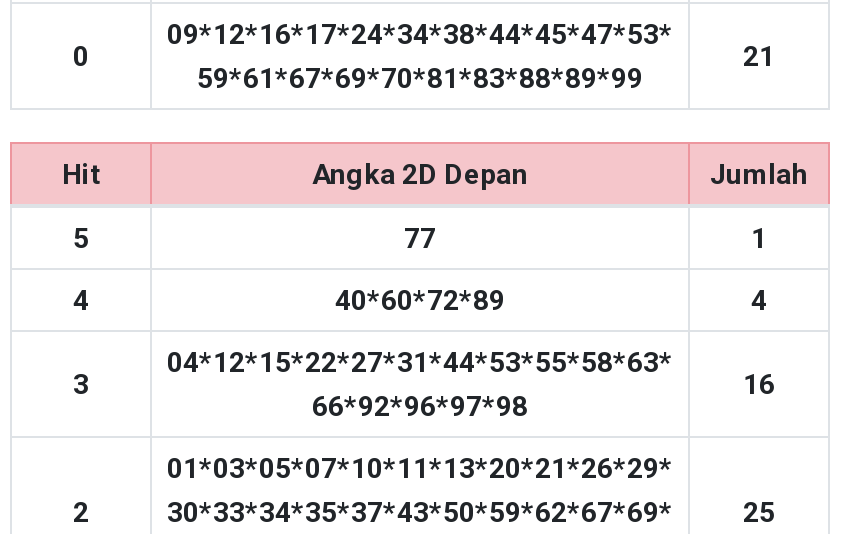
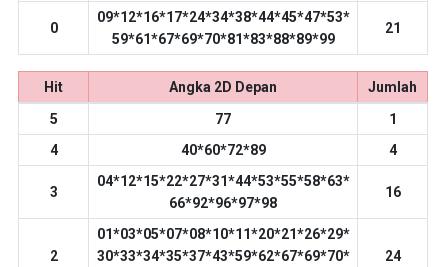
[167,451,673,483] 01*03*05*07*10*11*13*20*21*26*29* -> [96,226,349,242] 01*03*05*07*08*10*11*20*21*26*29*
[167,495,673,527] 30*33*34*35*37*43*50*59*62*67*69* -> [96,248,349,264] 30*33*34*35*37*43*59*62*67*69*70*
[743,495,775,527] 25 -> [384,248,400,264] 24

